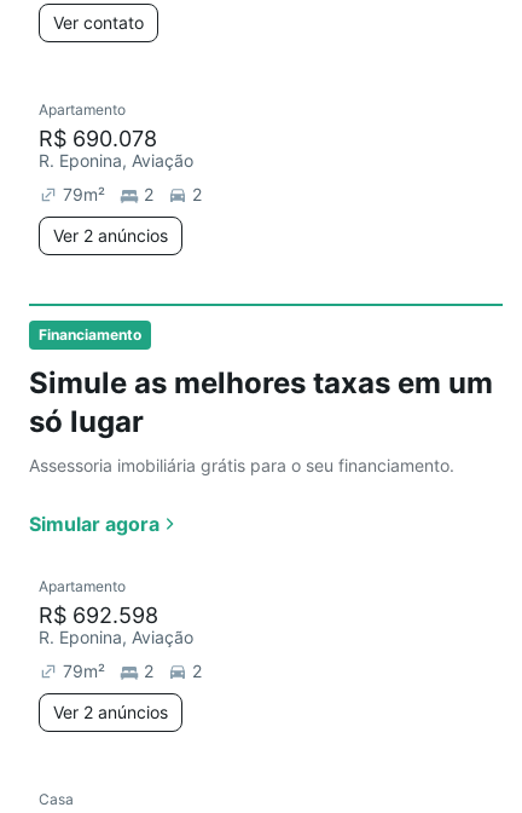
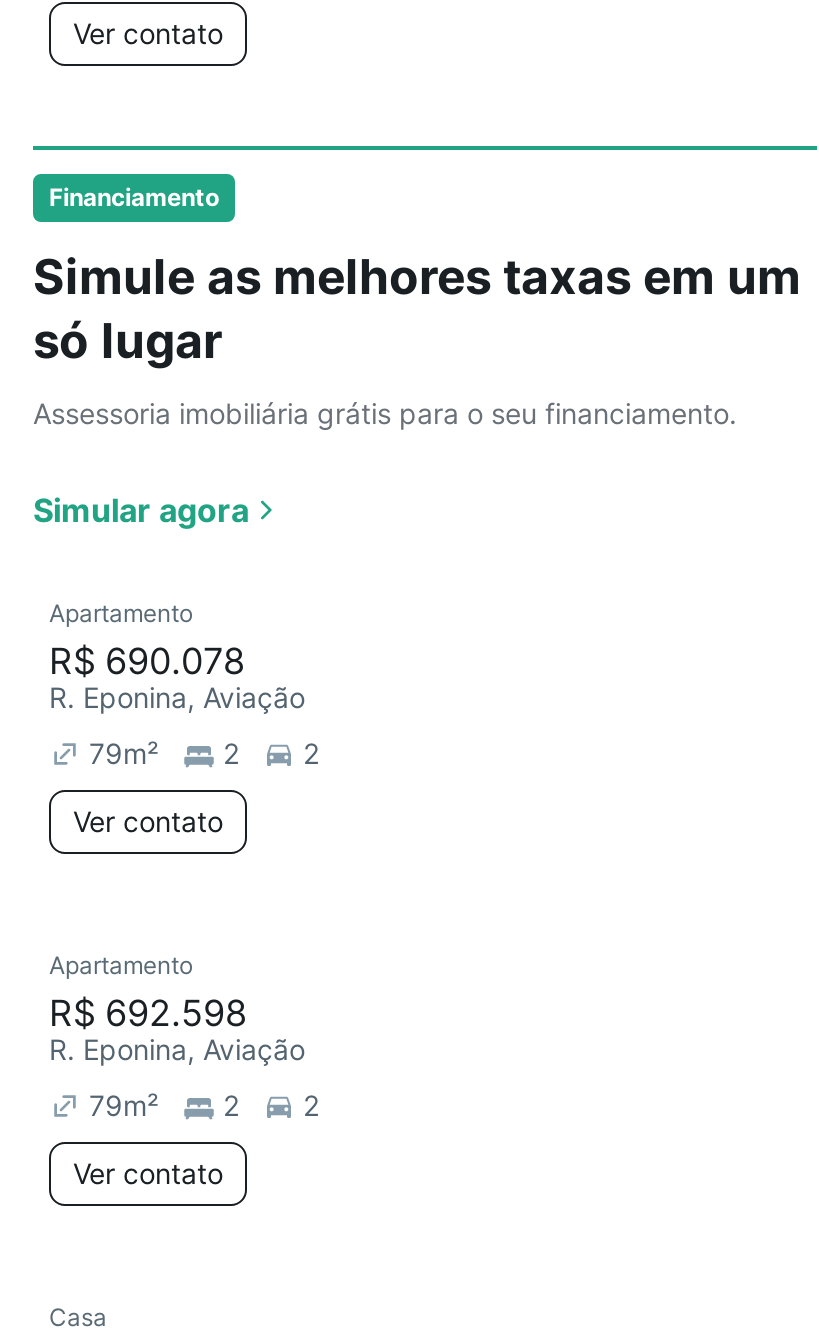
moved [39,100,202,204] -> [49,598,319,770]: Apartamento | R$ 690.078 | R. Eponina, Aviação | 2 | 2
[53,225,168,246] Ver 2 anúncios -> [73,804,223,838] Ver contato
moved [29,325,493,536] -> [33,182,801,530]: Financiamento | Simule as melhores taxas em um | só lugar | Assessoria imobiliária grátis para o seu financiamento. | Simular agora
[53,702,168,722] Ver 2 anúncios -> [73,1156,223,1190] Ver contato

